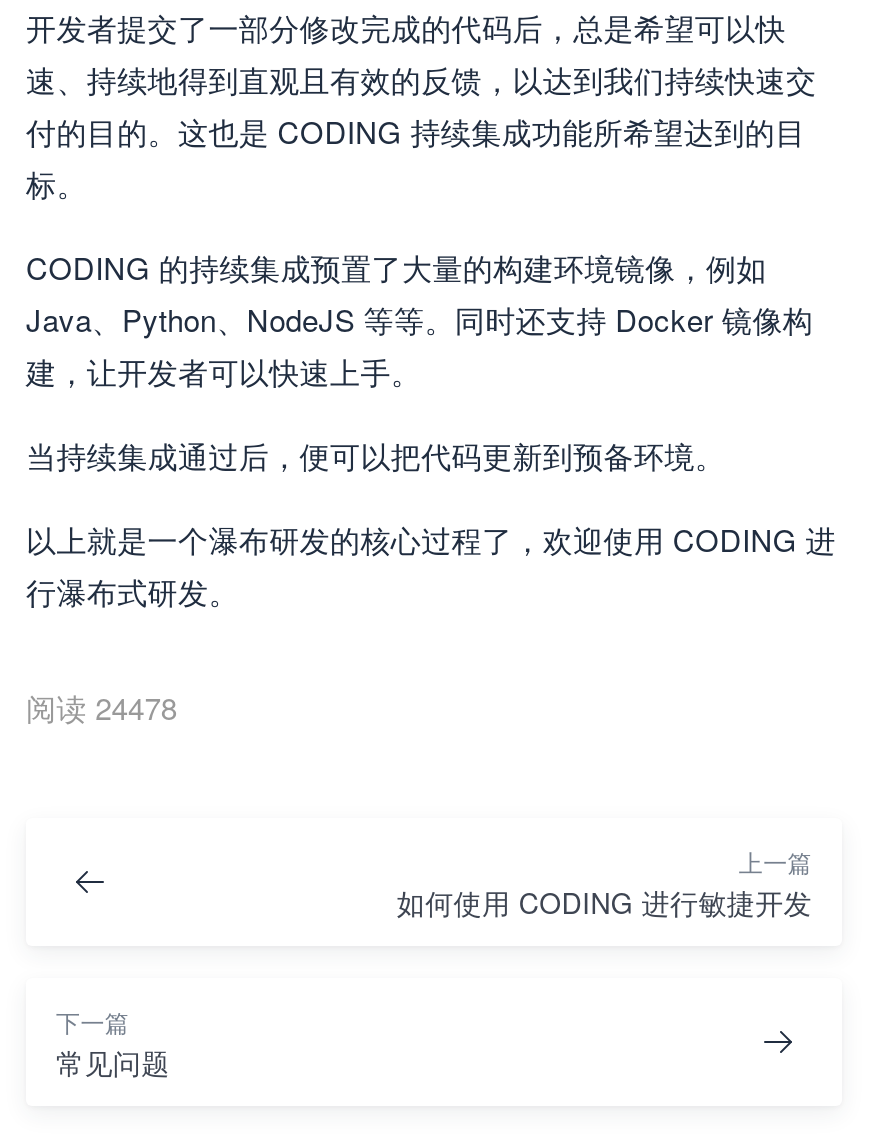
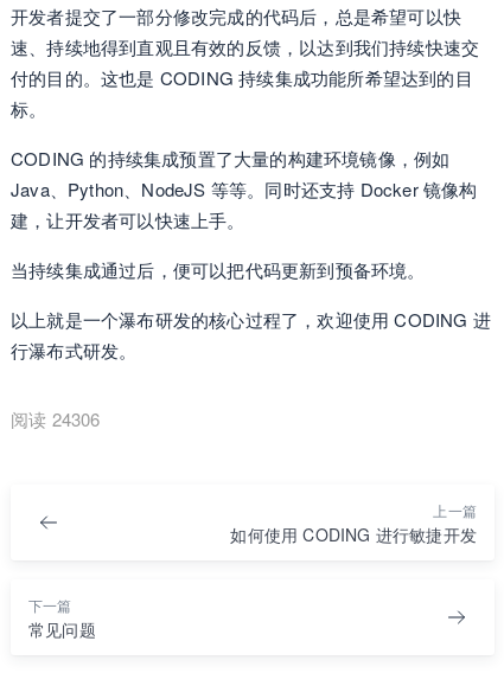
[26,686,177,728] 阅读 24478 -> [11,406,100,431] 阅读 24306

